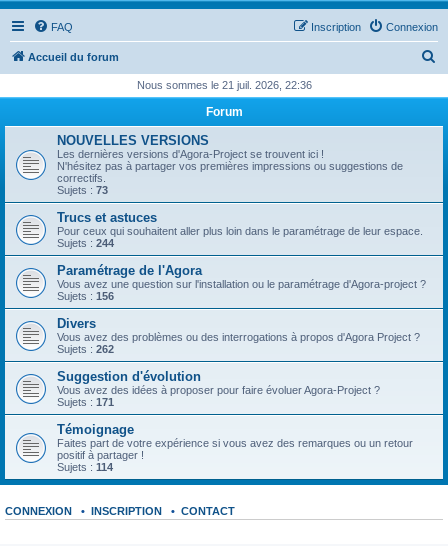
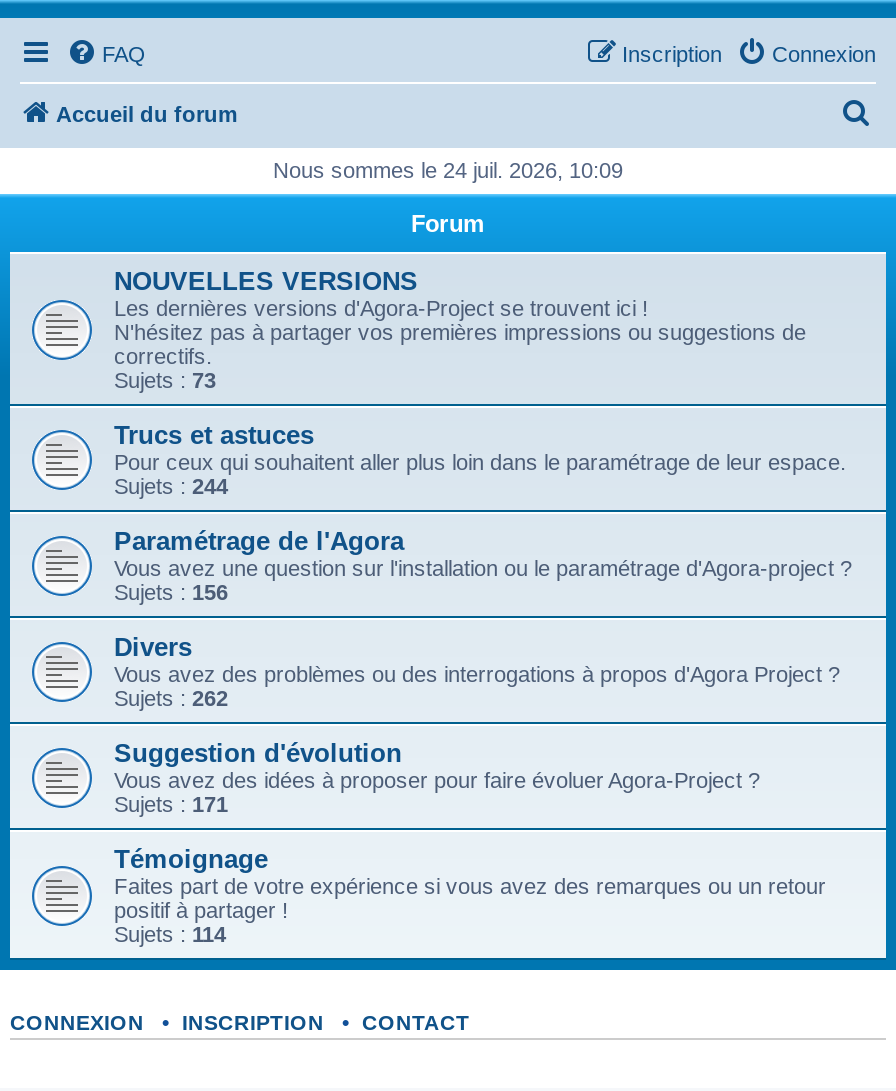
[136,79,311,91] Nous sommes le 21 juil. 2026, 22:36 -> [273,158,623,182] Nous sommes le 24 juil. 2026, 10:09

